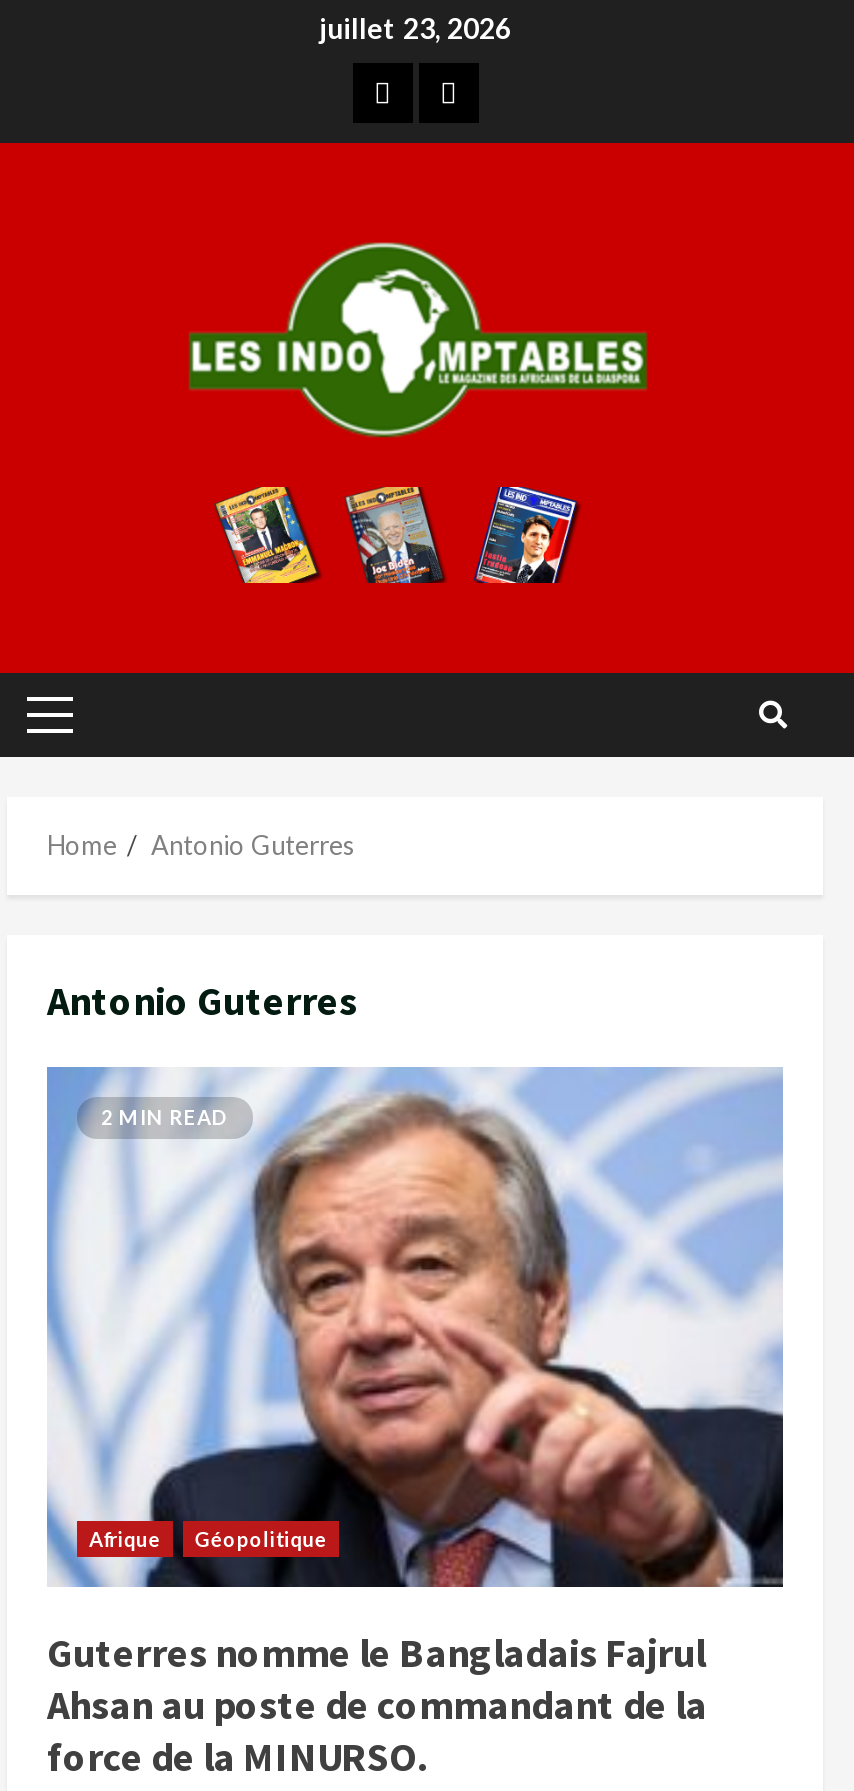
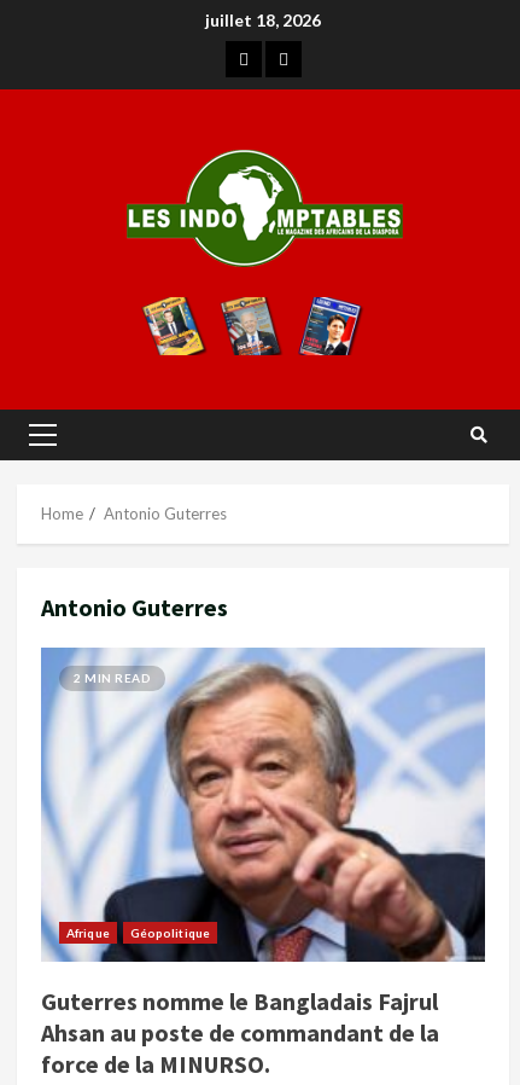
[319,11,511,45] juillet 23, 2026 -> [205,10,321,30] juillet 18, 2026

